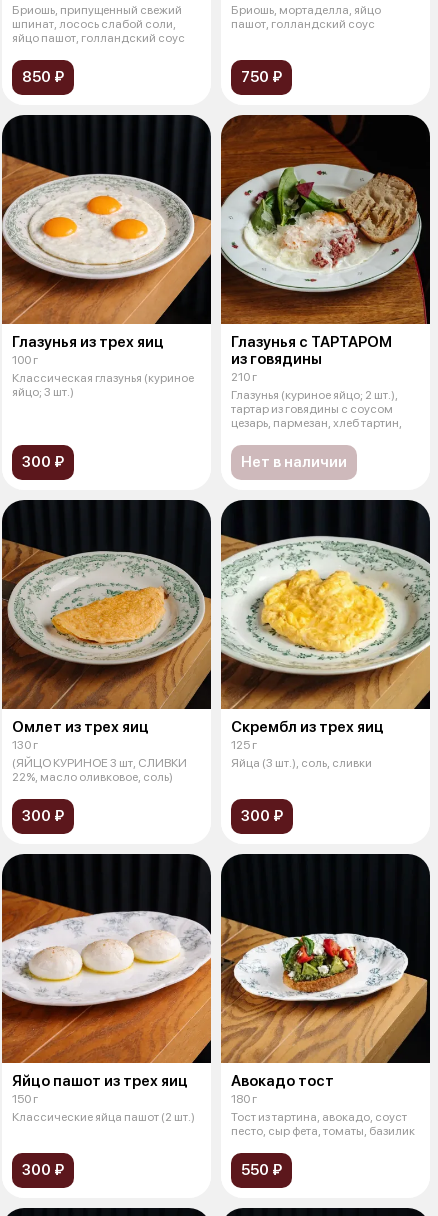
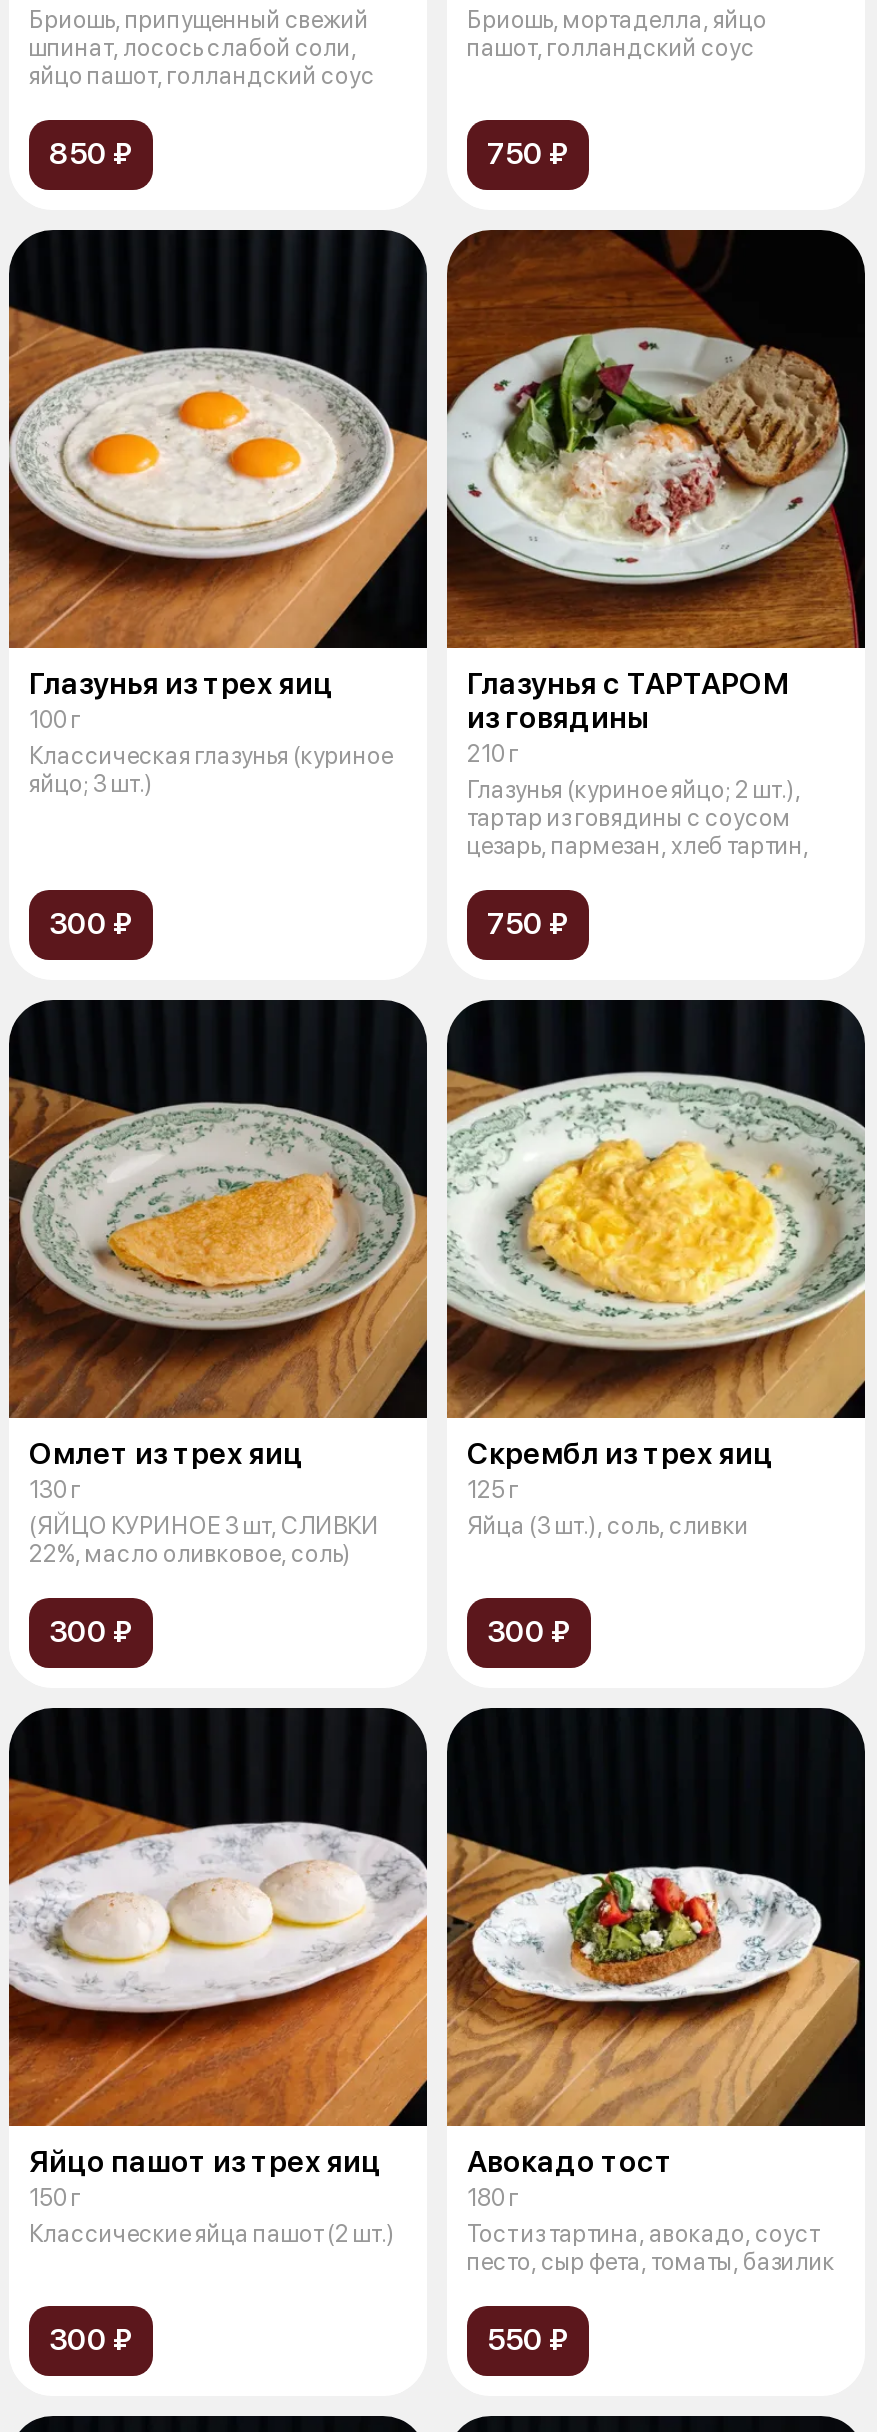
[241,453,347,471] Нет в наличии -> [487,905,569,941] 750 ₽

